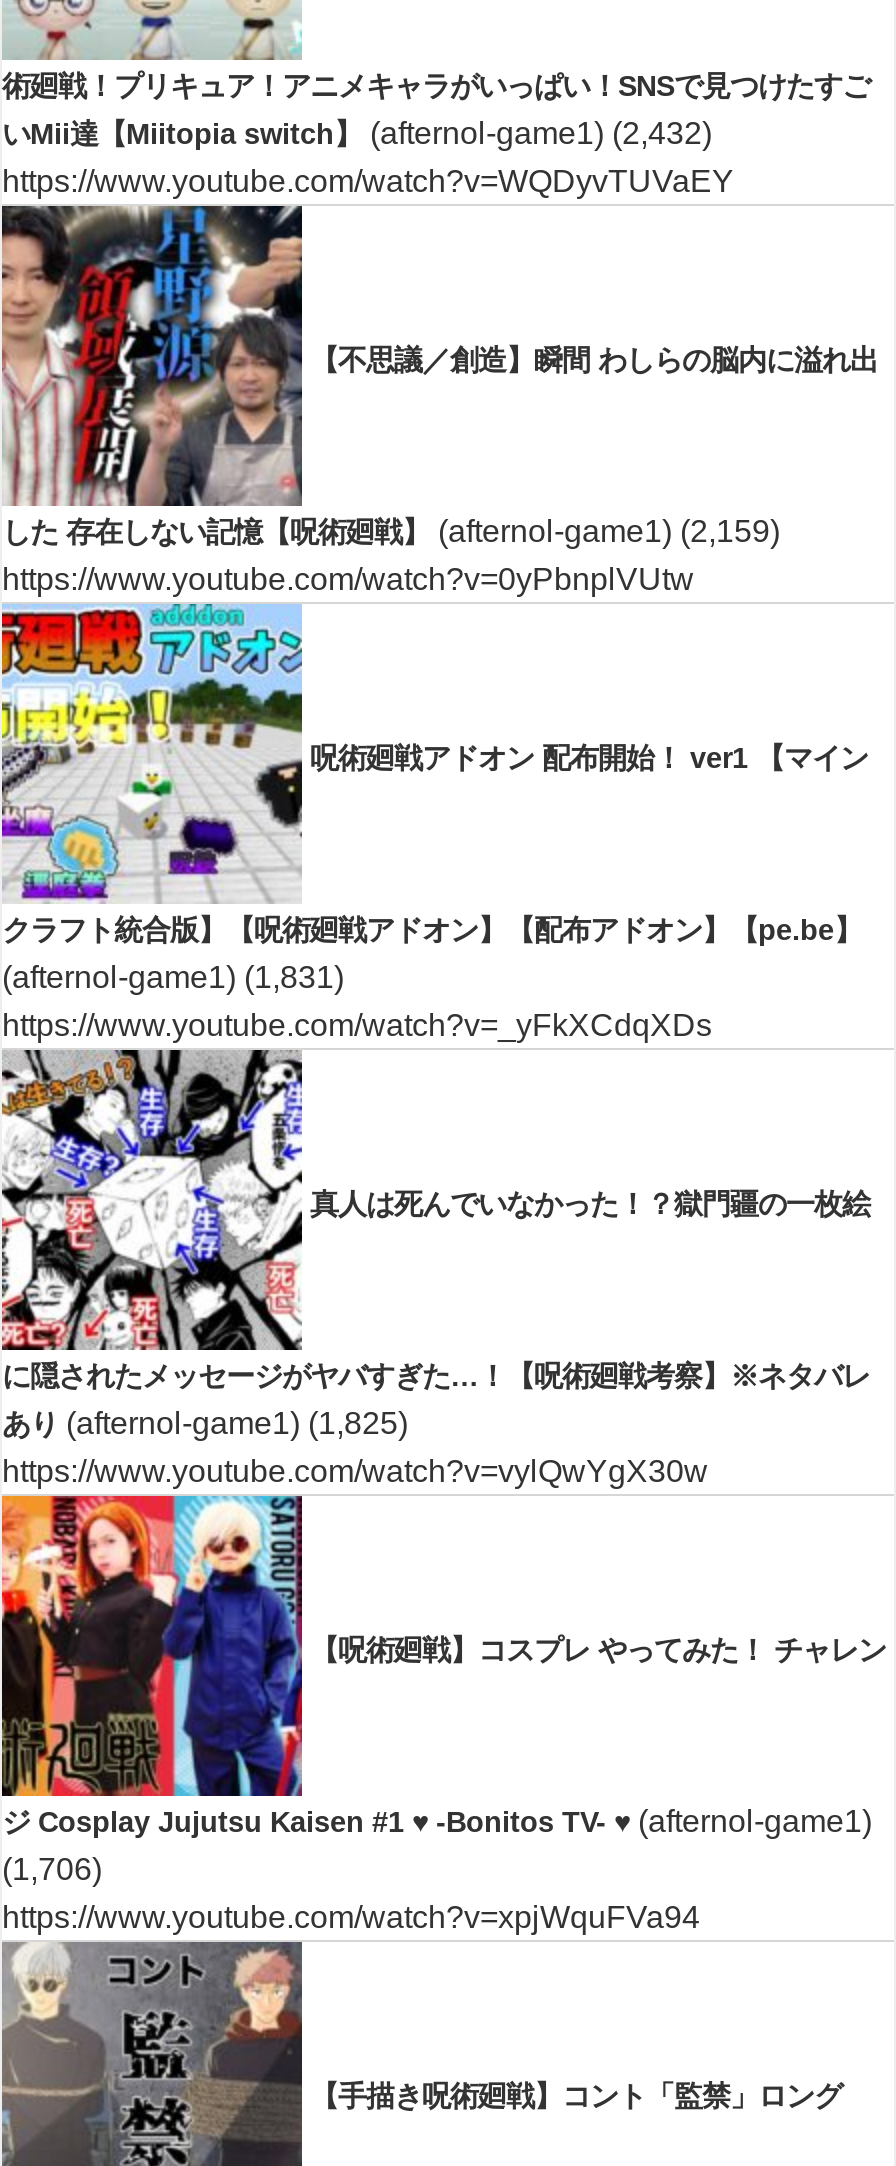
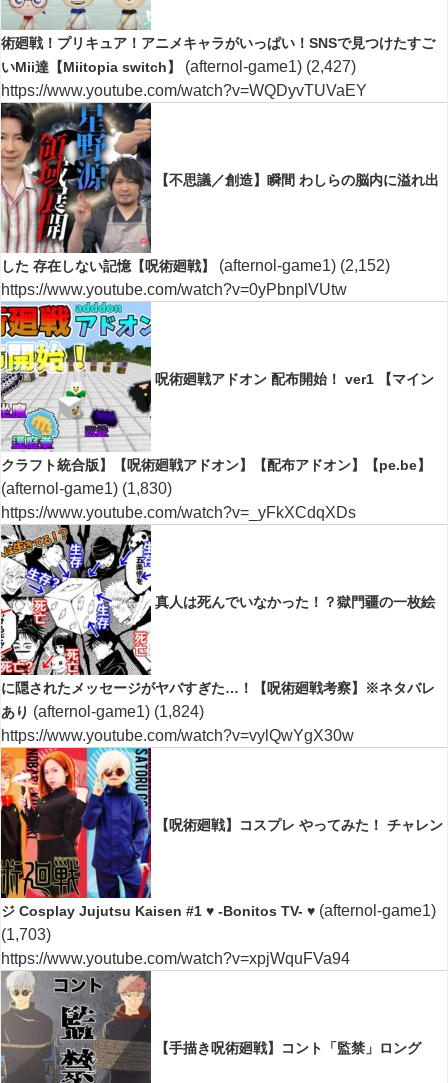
[2,115,712,147] いMii達【Miitopia switch】 (afternol-game1) (2,432) -> [1,58,356,74] いMii達【Miitopia switch】 (afternol-game1) (2,427)
[2,513,780,545] した 存在しない記憶【呪術廻戦】 (afternol-game1) (2,159) -> [1,257,390,273] した 存在しない記憶【呪術廻戦】 (afternol-game1) (2,152)
[2,959,344,991] (afternol-game1) (1,831) -> [1,480,172,496] (afternol-game1) (1,830)
[2,1405,408,1437] あり (afternol-game1) (1,825) -> [1,703,204,719] あり (afternol-game1) (1,824)
[2,1851,102,1883] (1,706) -> [1,926,51,942] (1,703)

